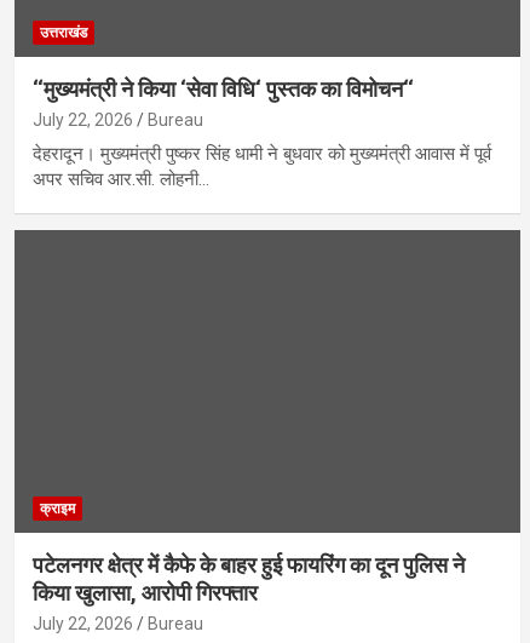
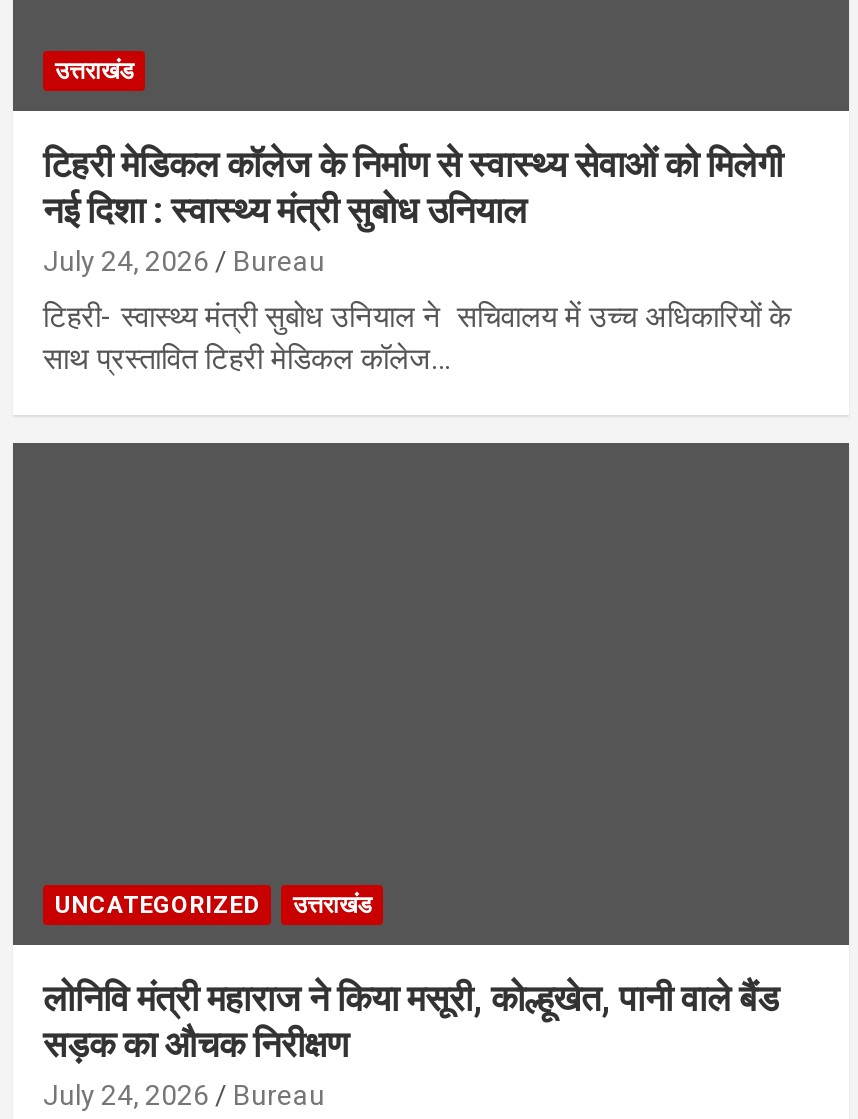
[33,76,414,129] ‘‘मुख्यमंत्री ने किया ‘सेवा विधि‘ पुस्तक का विमोचन‘‘ | July 22, 2026 -> [43,142,783,276] टिहरी मेडिकल कॉलेज के निर्माण से स्वास्थ्य सेवाओं को मिलेगी | नई दिशा : स्वास्थ्य मंत्री सुबोध उनियाल | July 24, 2026
[33,143,491,190] देहरादून। मुख्यमंत्री पुष्कर सिंह धामी ने बुधवार को मुख्यमंत्री आवास में पूर्व | अपर सचिव आर.सी. लोहनी… -> [43,298,791,376] टिहरी- स्वास्थ्य मंत्री सुबोध उनियाल ने सचिवालय में उच्च अधिकारियों के | साथ प्रस्तावित टिहरी मेडिकल कॉलेज…
[40,501,75,518] क्राइम -> [55,890,371,918] UNCATEGORIZED | उत्तराखंड
[33,553,465,634] पटेलनगर क्षेत्र में कैफे के बाहर हुई फायरिंग का दून पुलिस ने | किया खुलासा, आरोपी गिरफ्तार | July 22, 2026 -> [43,976,779,1110] लोनिवि मंत्री महाराज ने किया मसूरी, कोल्हूखेत, पानी वाले बैंड | सड़क का औचक निरीक्षण | July 24, 2026

